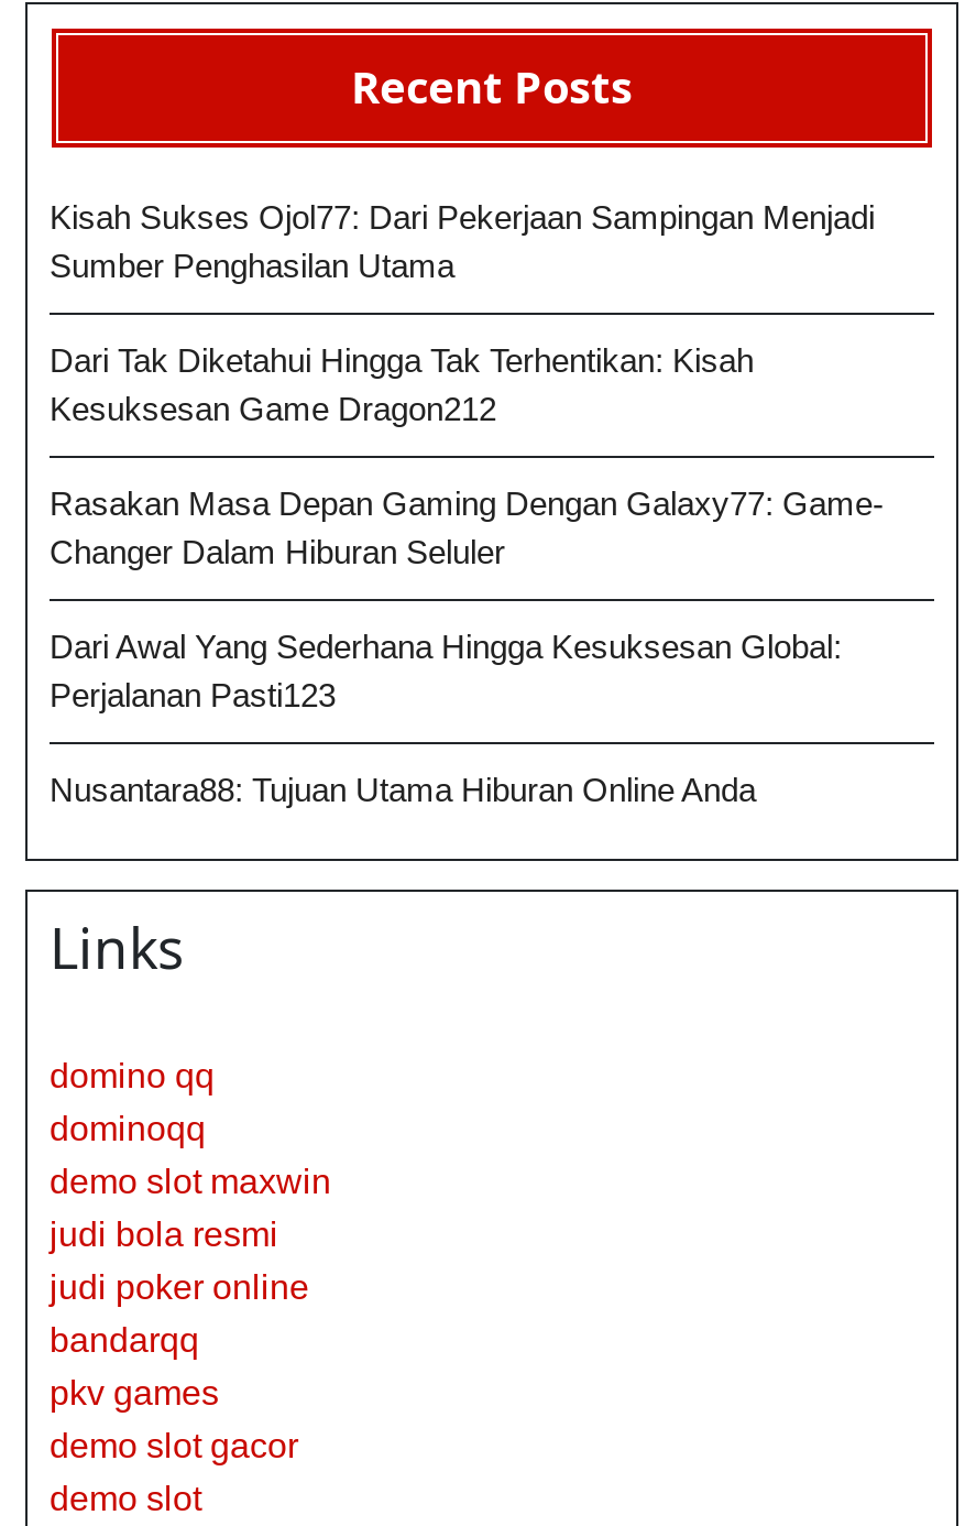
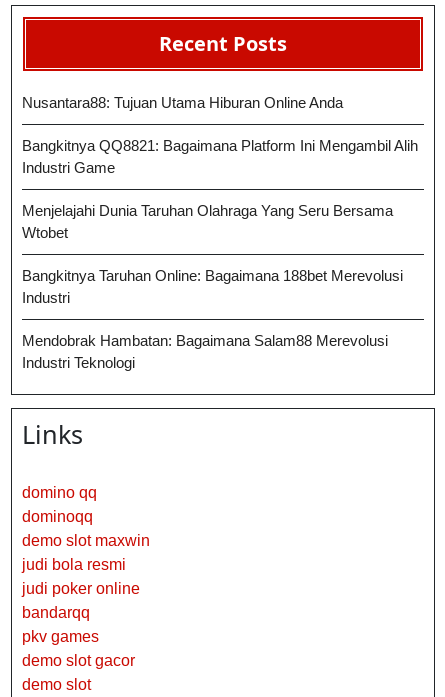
[50,198,884,713] Kisah Sukses Ojol77: Dari Pekerjaan Sampingan Menjadi | Sumber Penghasilan Utama | Dari Tak Diketahui Hingga Tak Terhentikan: Kisah | Kesuksesan Game Dragon212 | Rasakan Masa Depan Gaming Dengan Galaxy77: Game- | Changer Dalam Hiburan Seluler | Dari Awal Yang Sederhana Hingga Kesuksesan Global: | Perjalanan Pasti123 -> none
moved [50,771,756,808] -> [22,94,343,111]: Nusantara88: Tujuan Utama Hiburan Online Anda
none -> [22,137,418,371] Bangkitnya QQ8821: Bagaimana Platform Ini Mengambil Alih | Industri Game | Menjelajahi Dunia Taruhan Olahraga Yang Seru Bersama | Wtobet | Bangkitnya Taruhan Online: Bagaimana 188bet Merevolusi | Industri | Mendobrak Hambatan: Bagaimana Salam88 Merevolusi | Industri Teknologi

